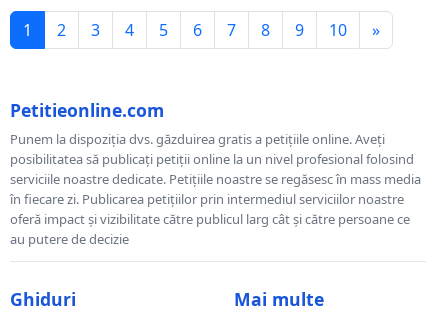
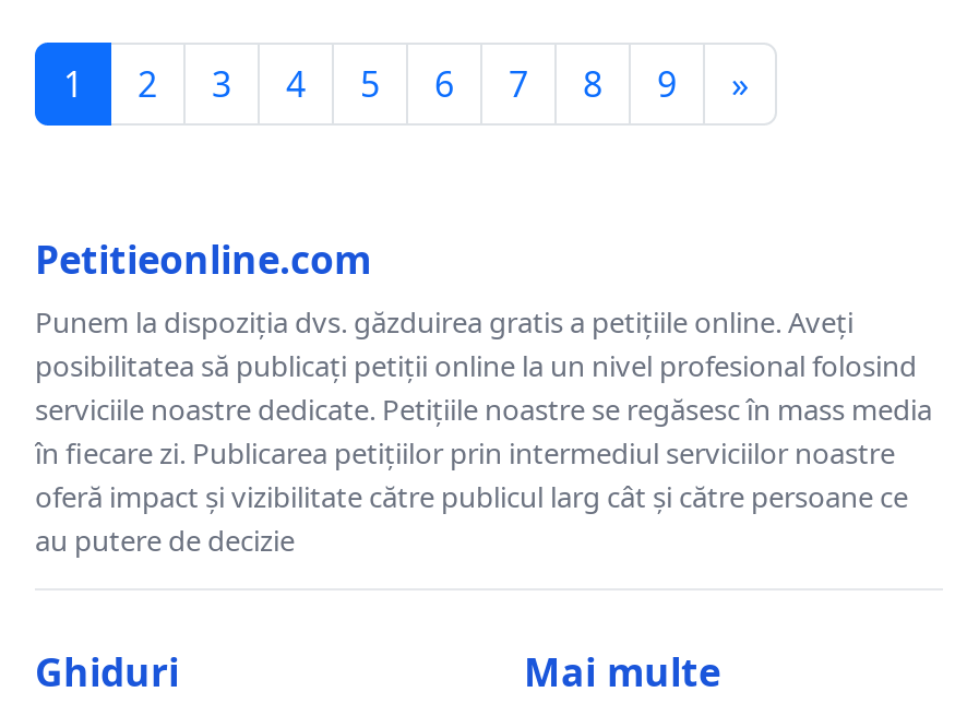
[329,19,347,41] 10 -> none

